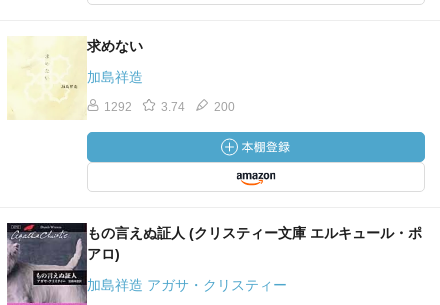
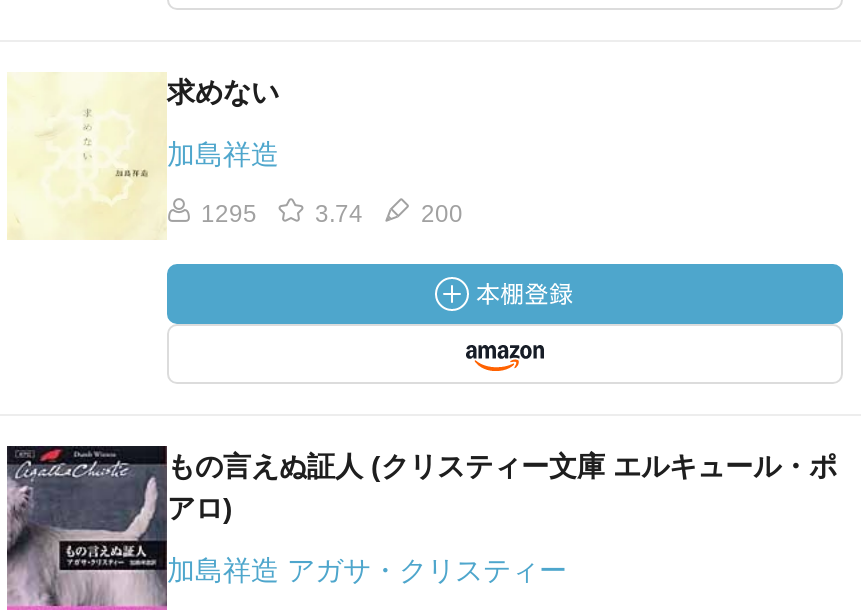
[104,100,132,114] 1292 -> [201,200,257,228] 1295

